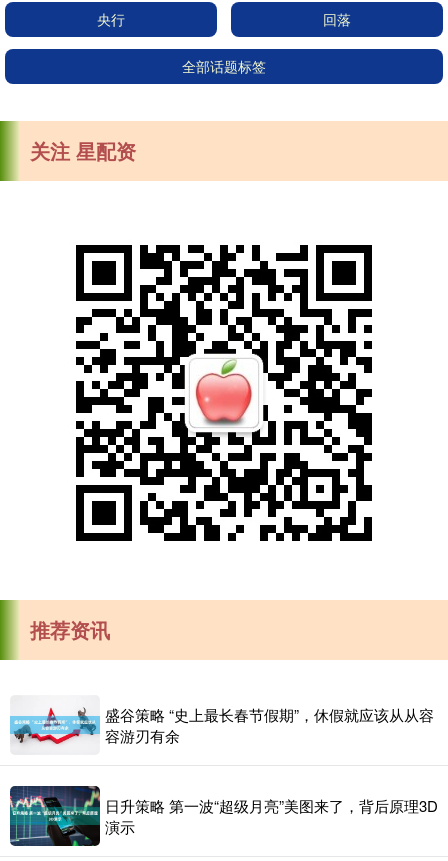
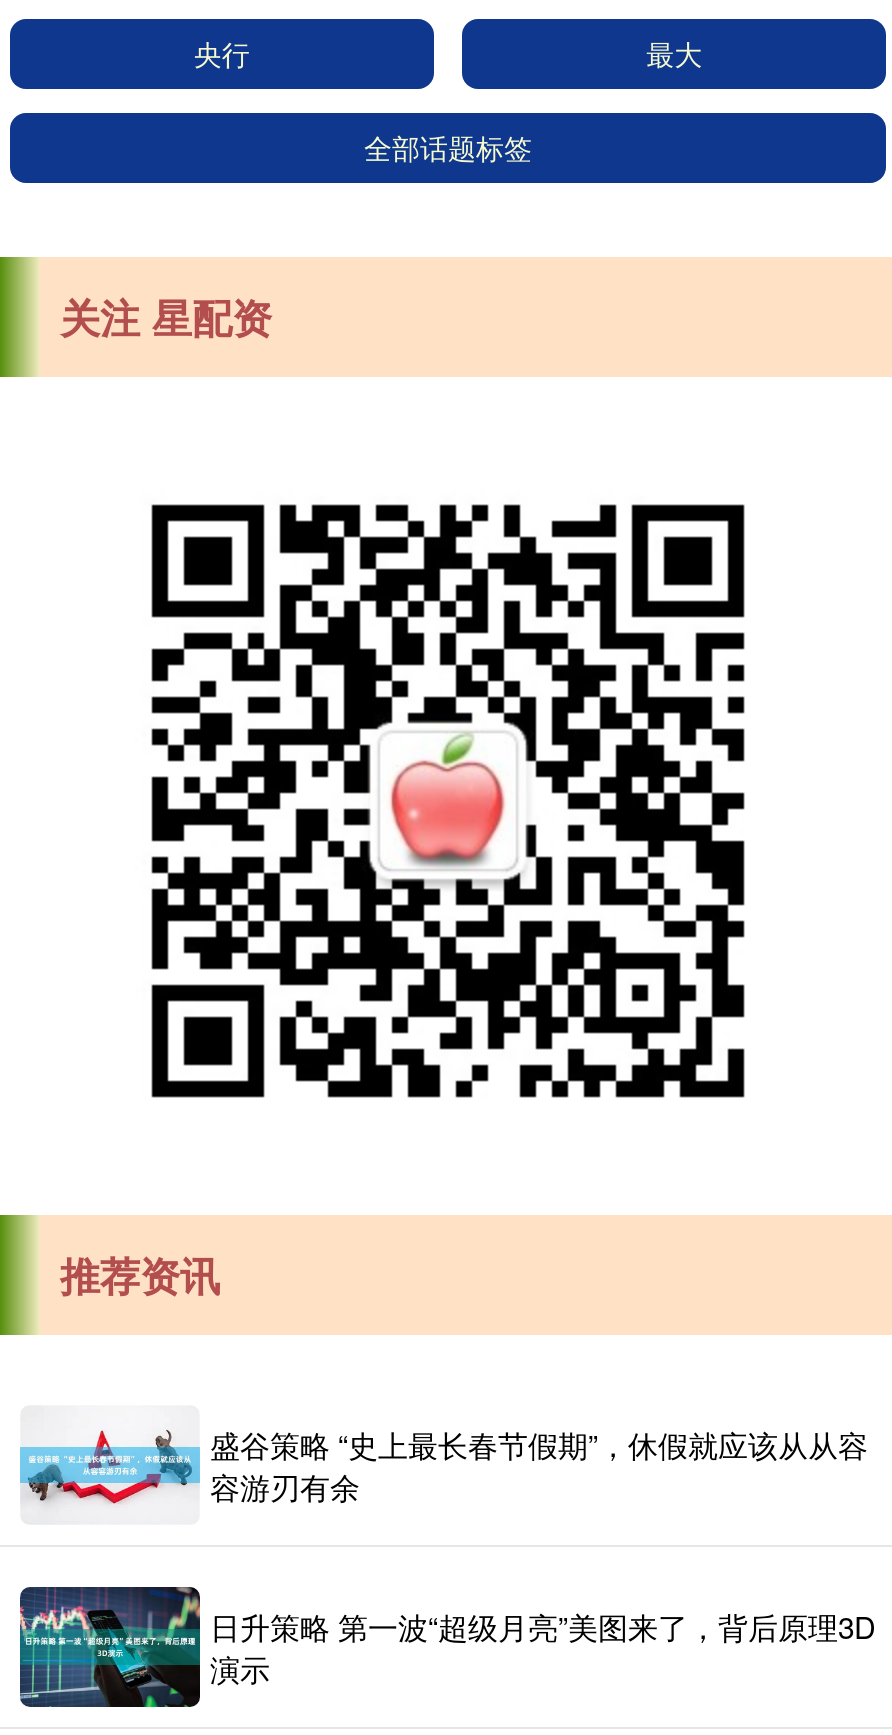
[323,9,351,29] 回落 -> [646,33,702,73] 最大

